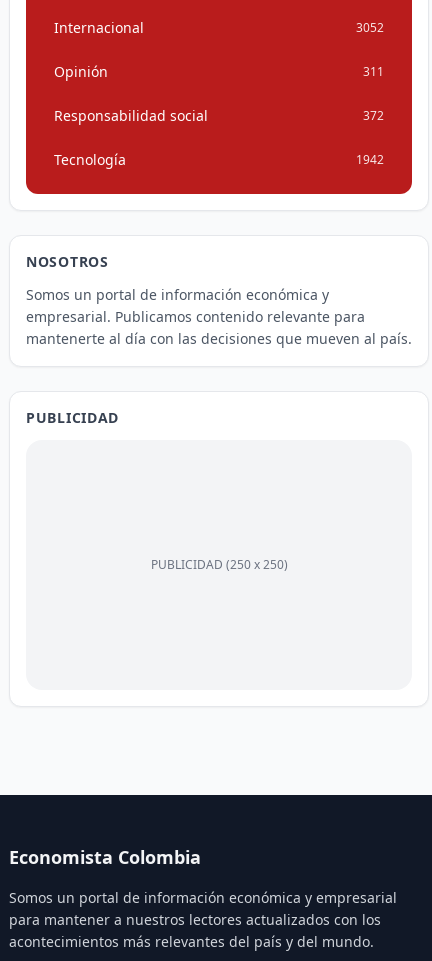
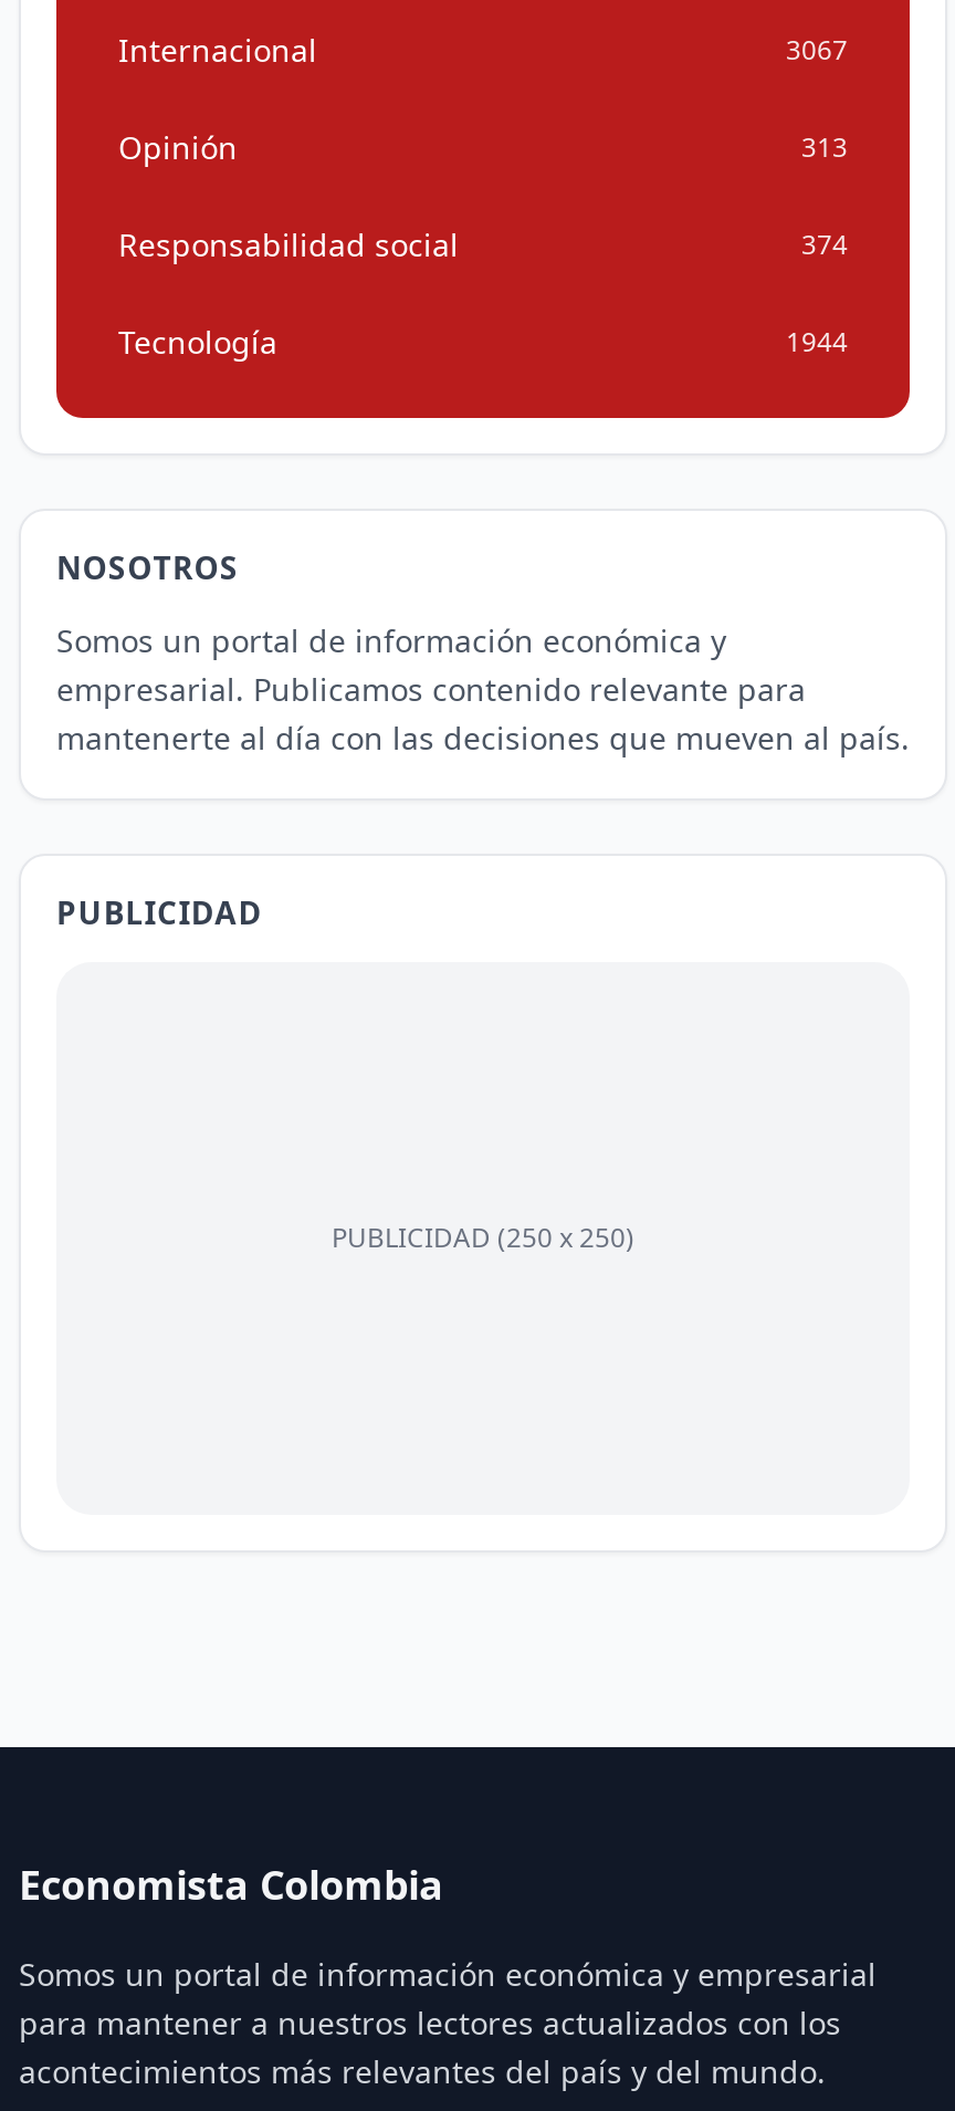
[356,19,384,36] 3052 -> [786,33,848,70] 3067
[363,63,384,80] 311 -> [801,130,848,167] 313
[363,107,384,124] 372 -> [801,227,848,265] 374
[356,151,384,168] 1942 -> [786,324,848,362] 1944

